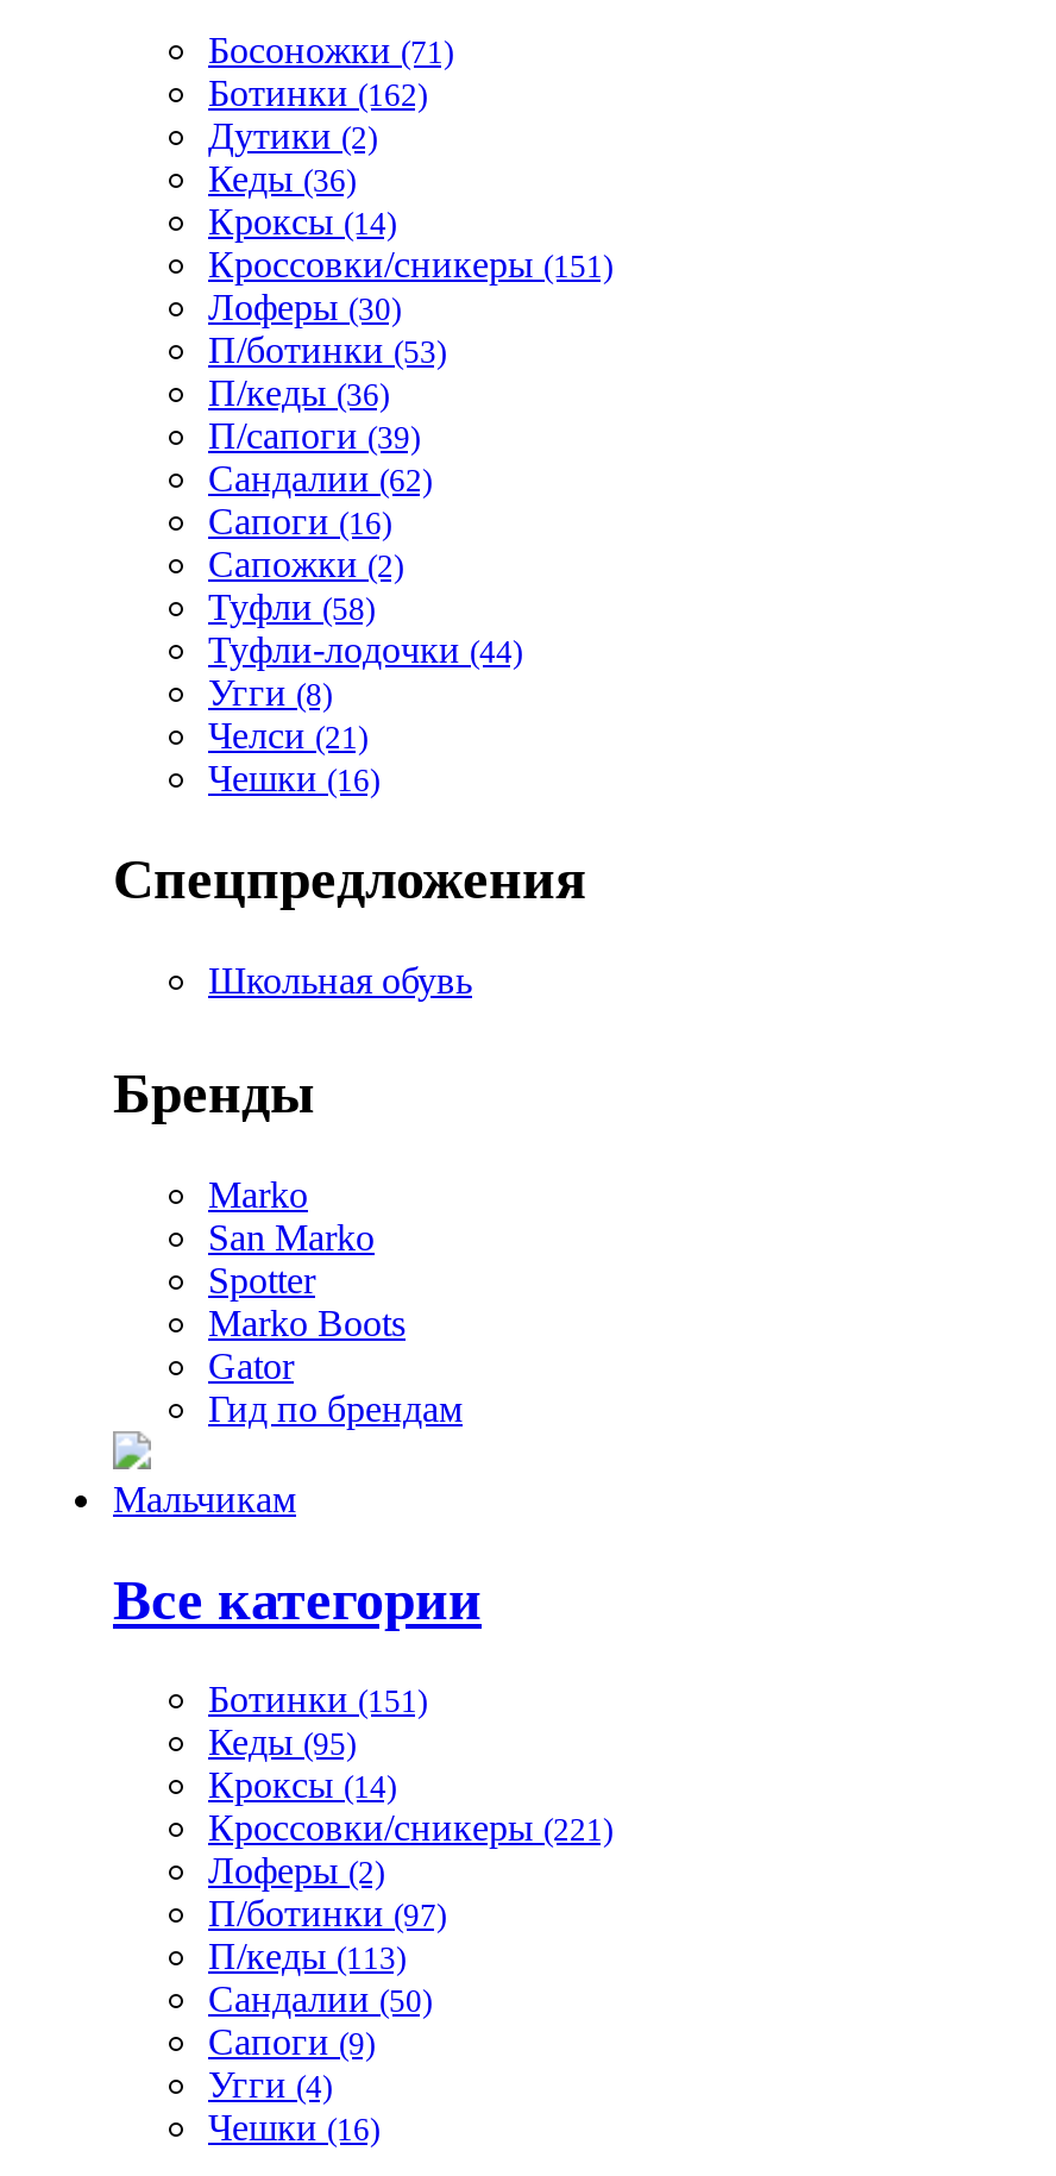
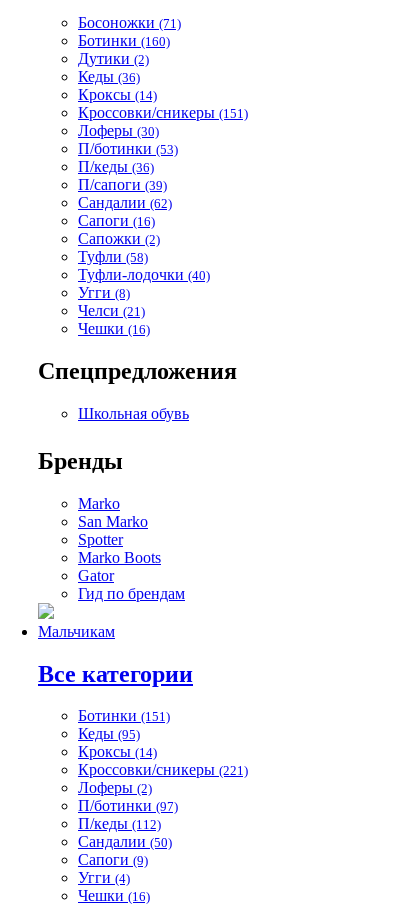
[208,72,427,113] Ботинки (162) -> [78,32,170,49] Ботинки (160)
[208,629,522,670] Туфли-лодочки (44) -> [78,266,210,283] Туфли-лодочки (40)
[208,1937,406,1977] П/кеды (113) -> [78,815,161,832] П/кеды (112)

